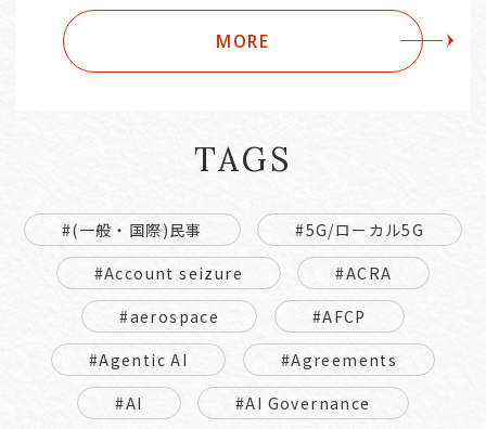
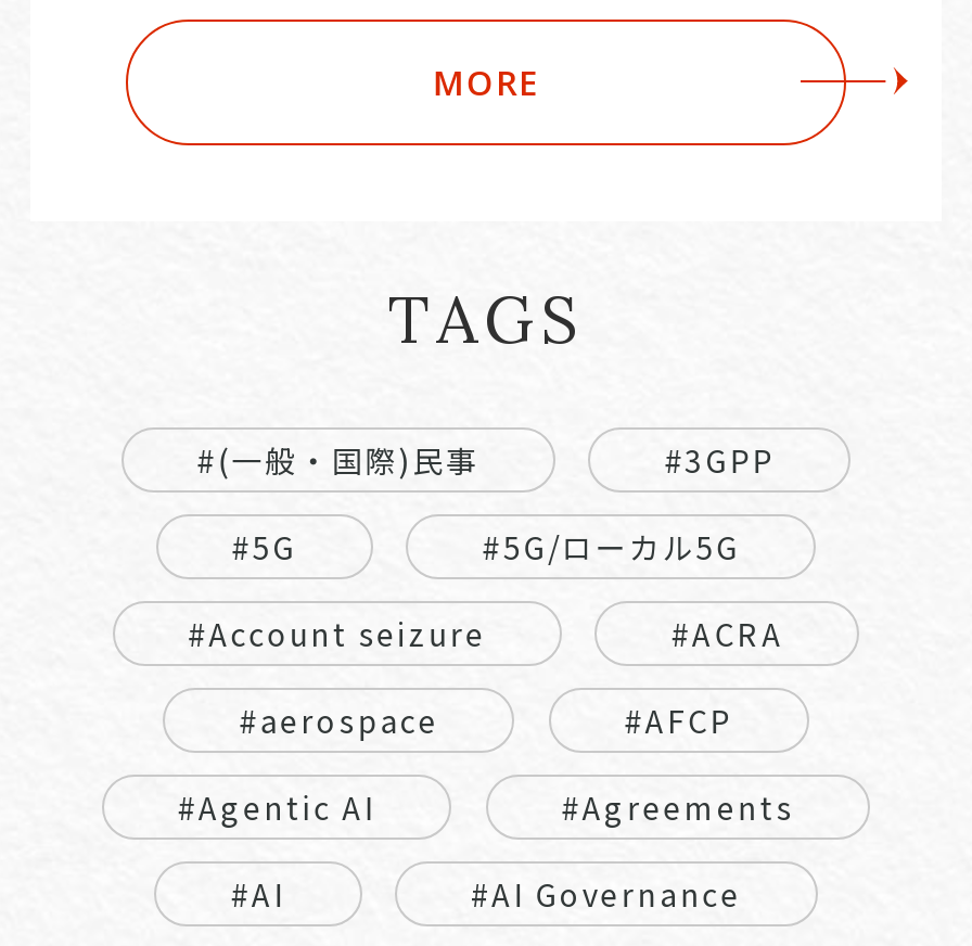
none -> [232,438,775,568] #3GPP | #5G

